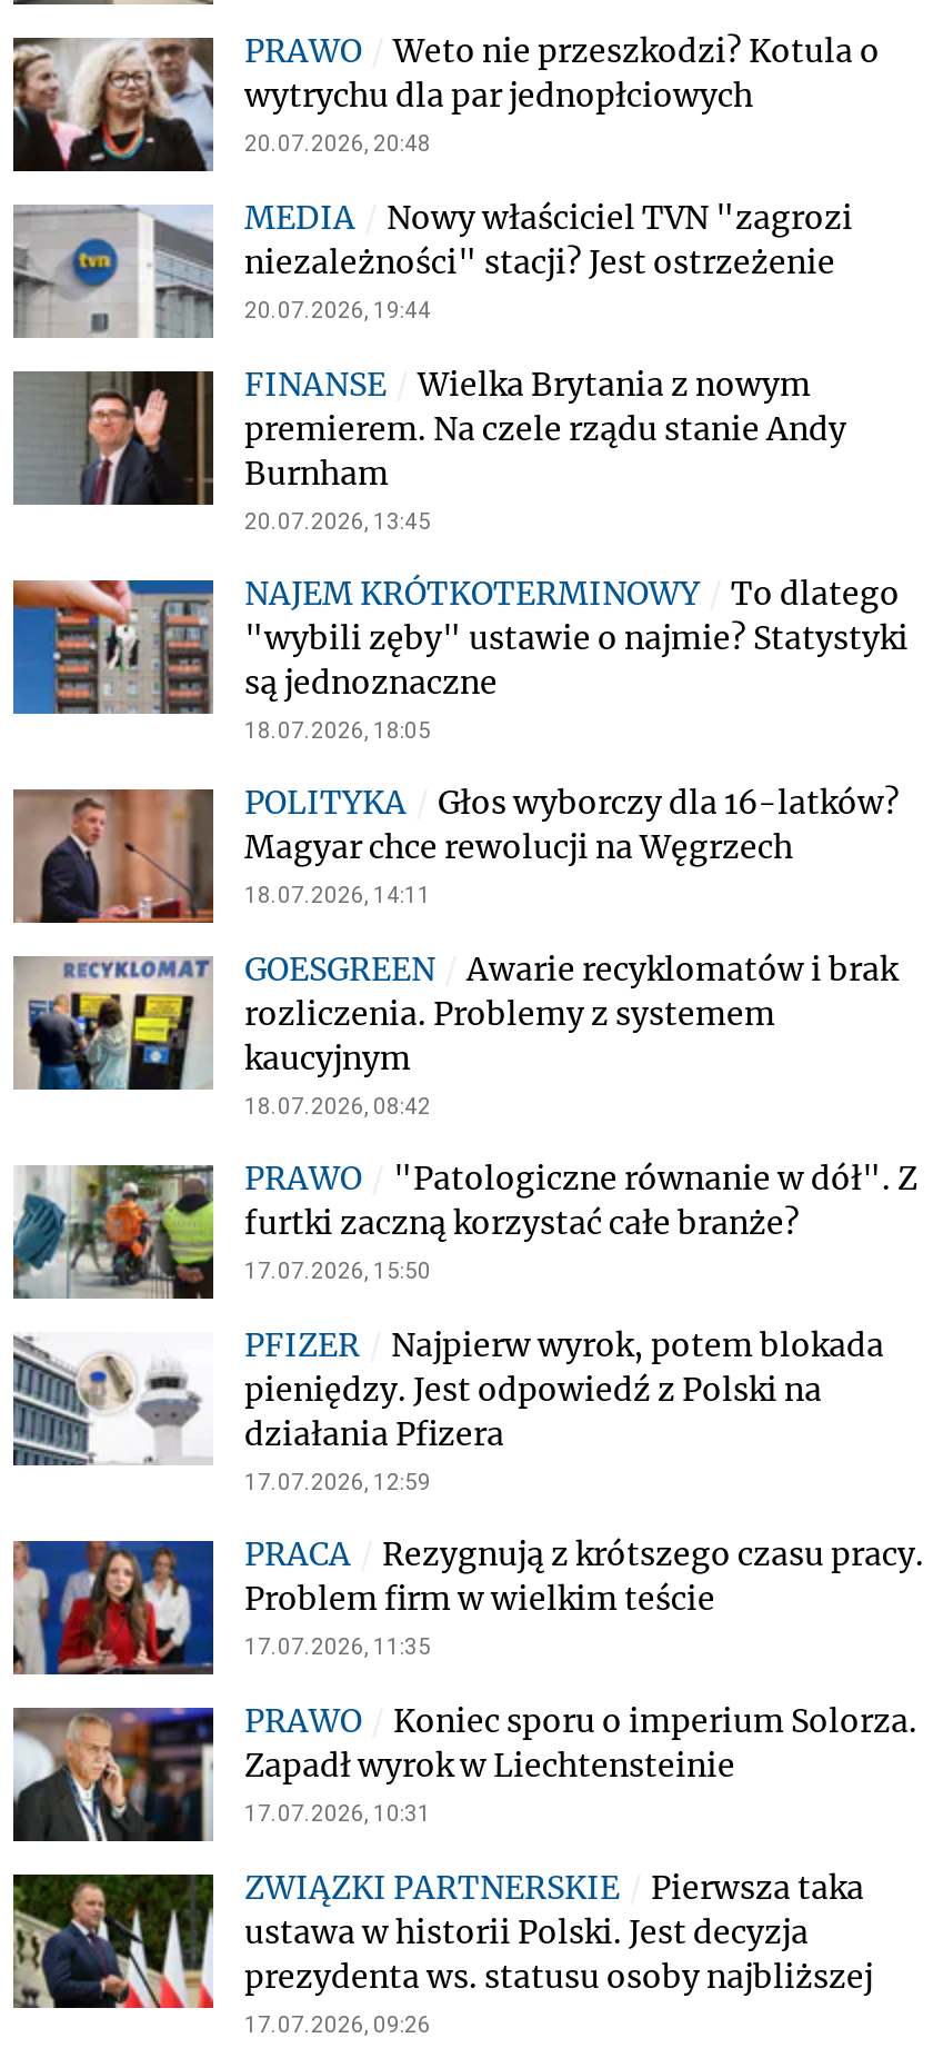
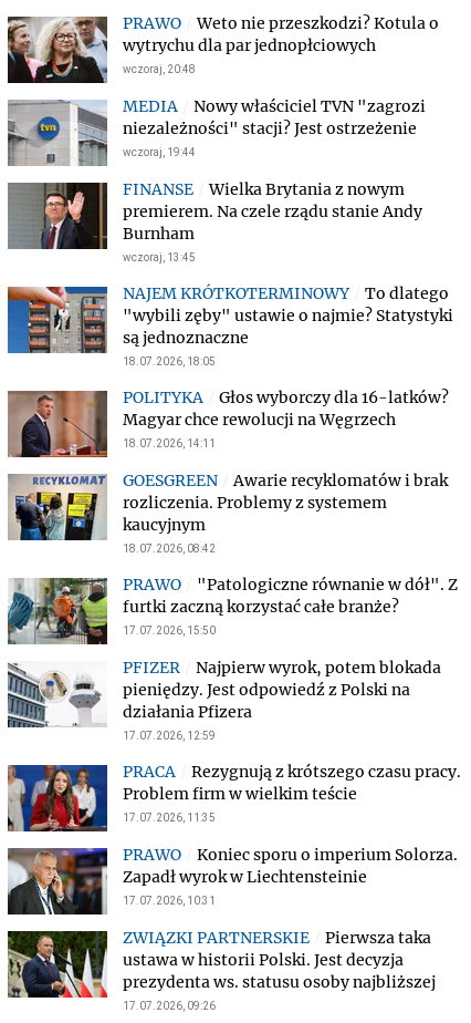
[244,131,431,156] 20.07.2026, 20:48 -> [123,63,196,75] wczoraj, 20:48
[244,298,431,322] 20.07.2026, 19:44 -> [123,146,196,158] wczoraj, 19:44
[244,509,431,534] 20.07.2026, 13:45 -> [123,251,196,263] wczoraj, 13:45

